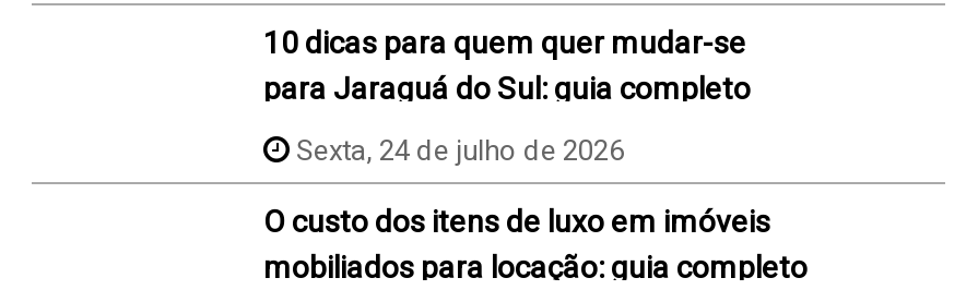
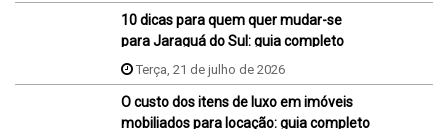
[290,134,624,166] Sexta, 24 de julho de 2026 -> [133,62,285,77] Terça, 21 de julho de 2026

